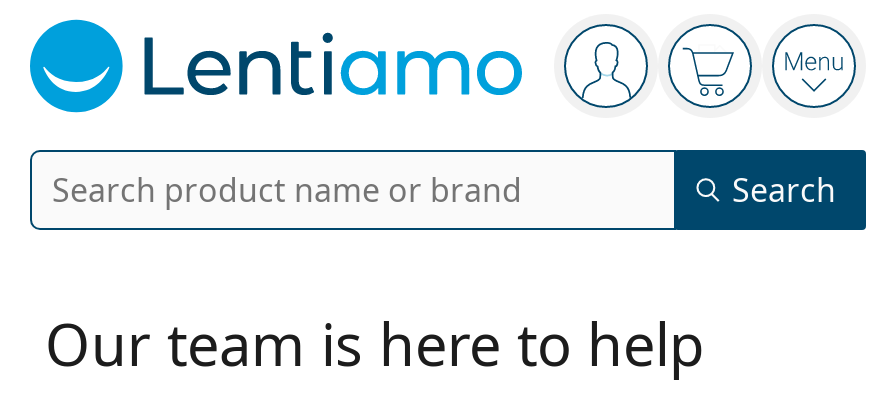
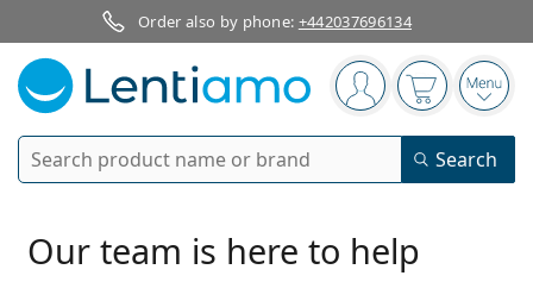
none -> [138,11,412,32] Order also by phone: +442037696134

